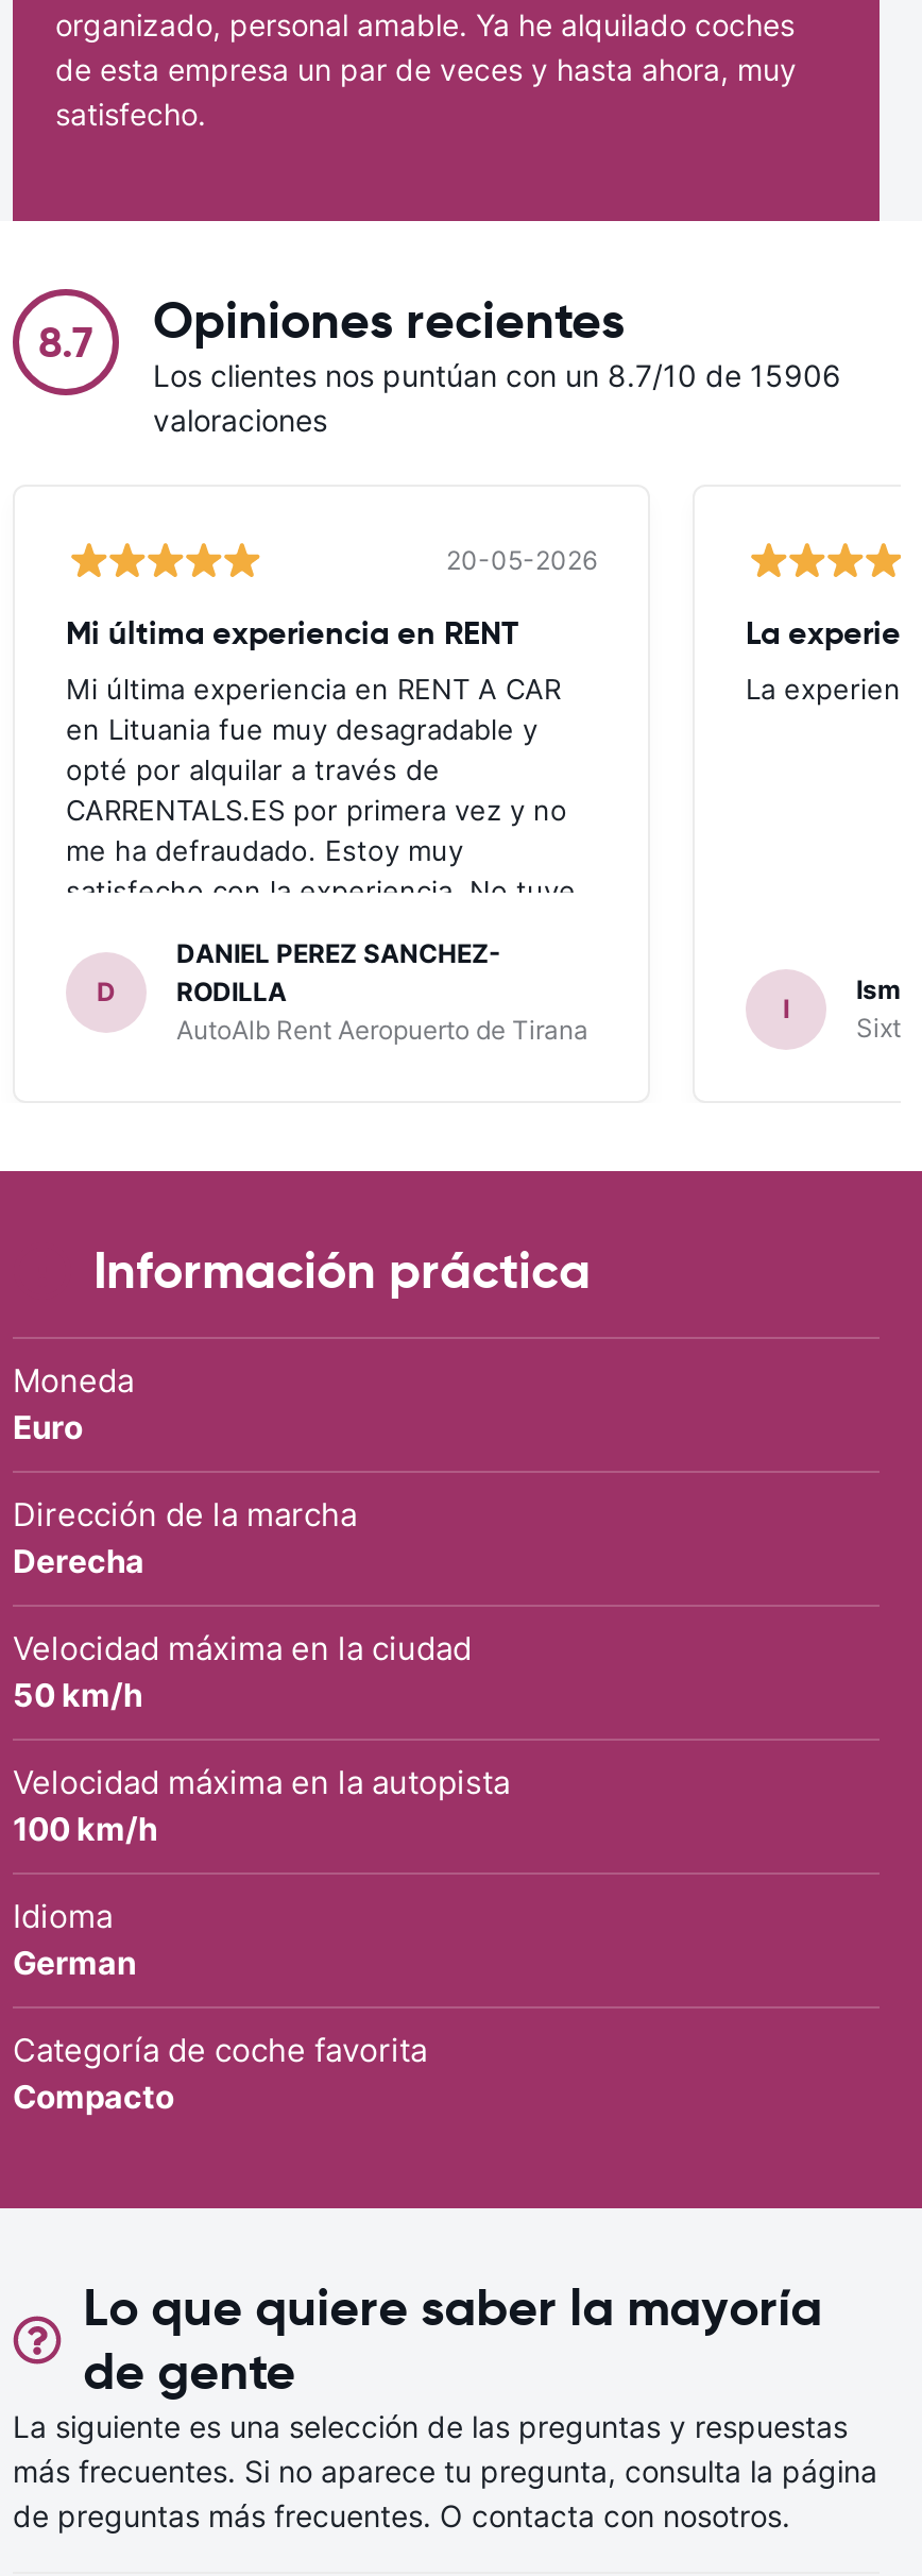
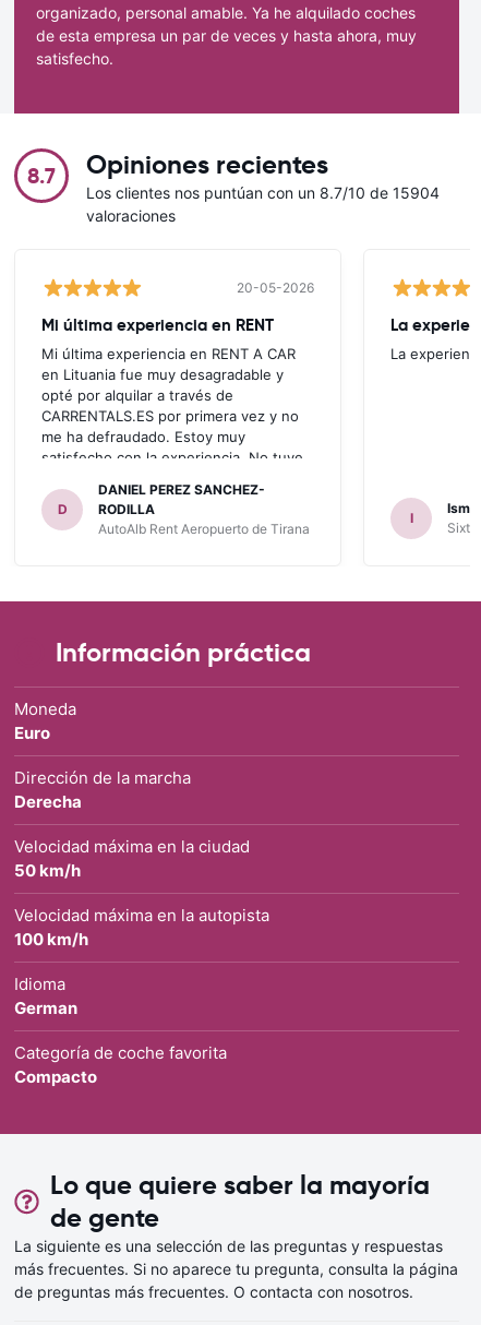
[153,357,841,393] Los clientes nos puntúan con un 8.7/10 de 15906 -> [86,183,440,202] Los clientes nos puntúan con un 8.7/10 de 15904

